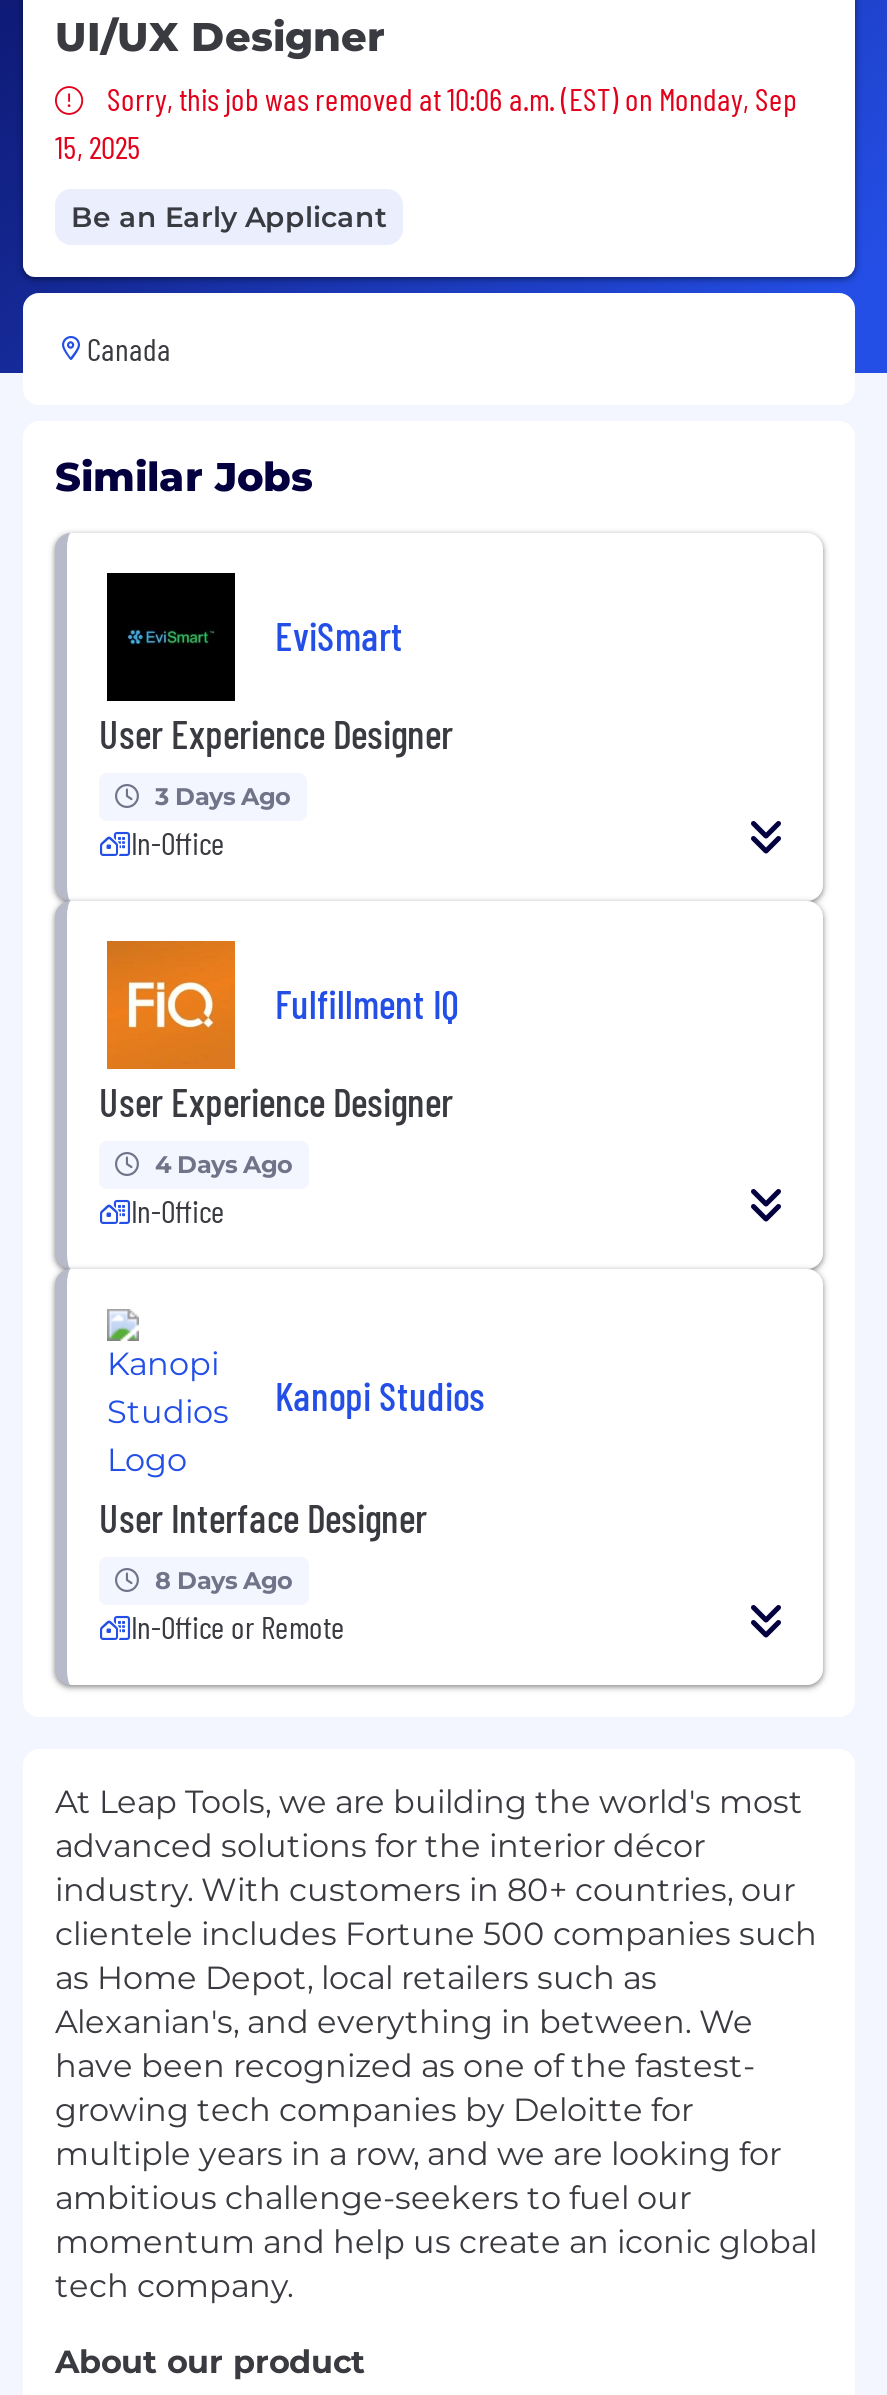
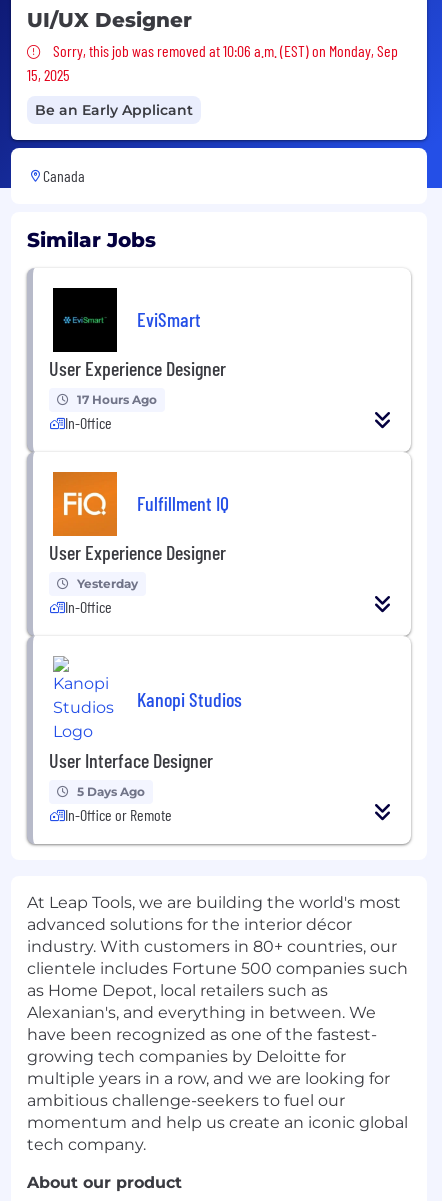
[155,781,291,811] 3 Days Ago -> [77,392,157,407] 17 Hours Ago
[155,1149,293,1179] 4 Days Ago -> [77,576,138,591] Yesterday
[155,1565,293,1595] 8 Days Ago -> [77,784,145,799] 5 Days Ago

